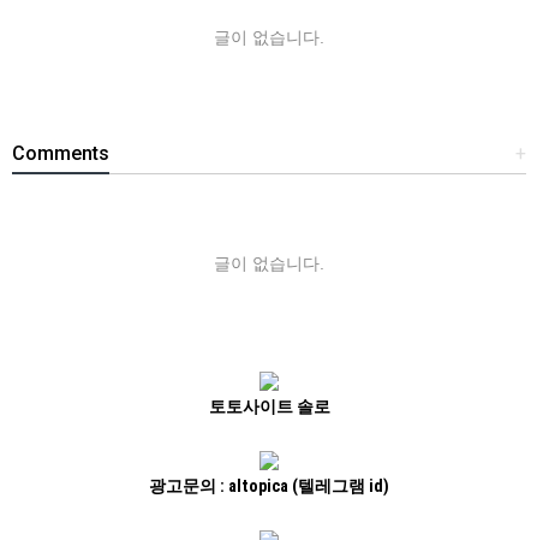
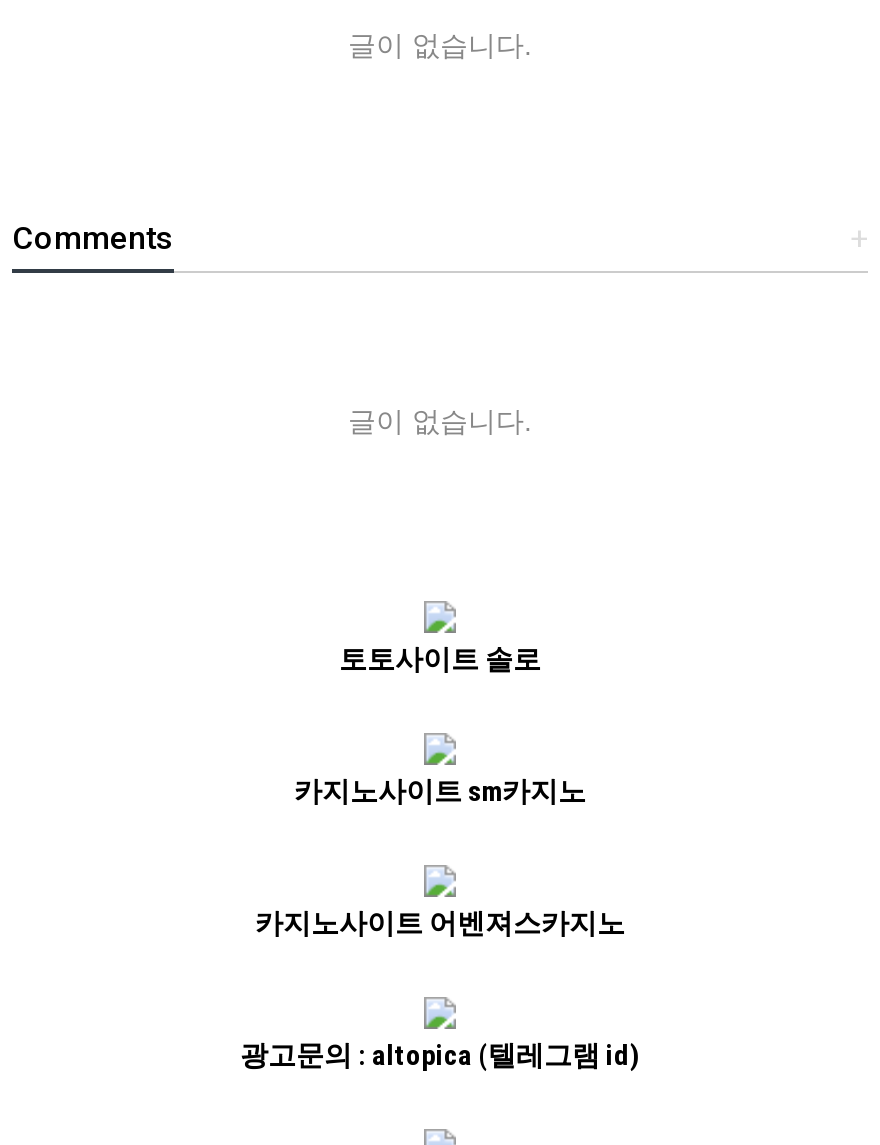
none -> [255,906,625,938] 카지노사이트 어벤져스카지노
none -> [294,774,586,806] 카지노사이트 sm카지노

